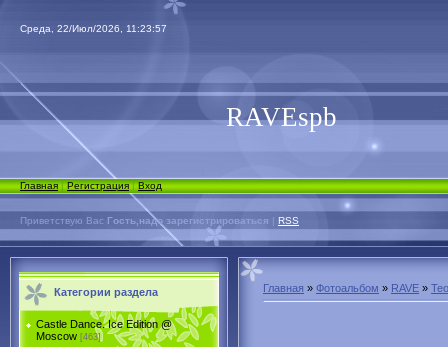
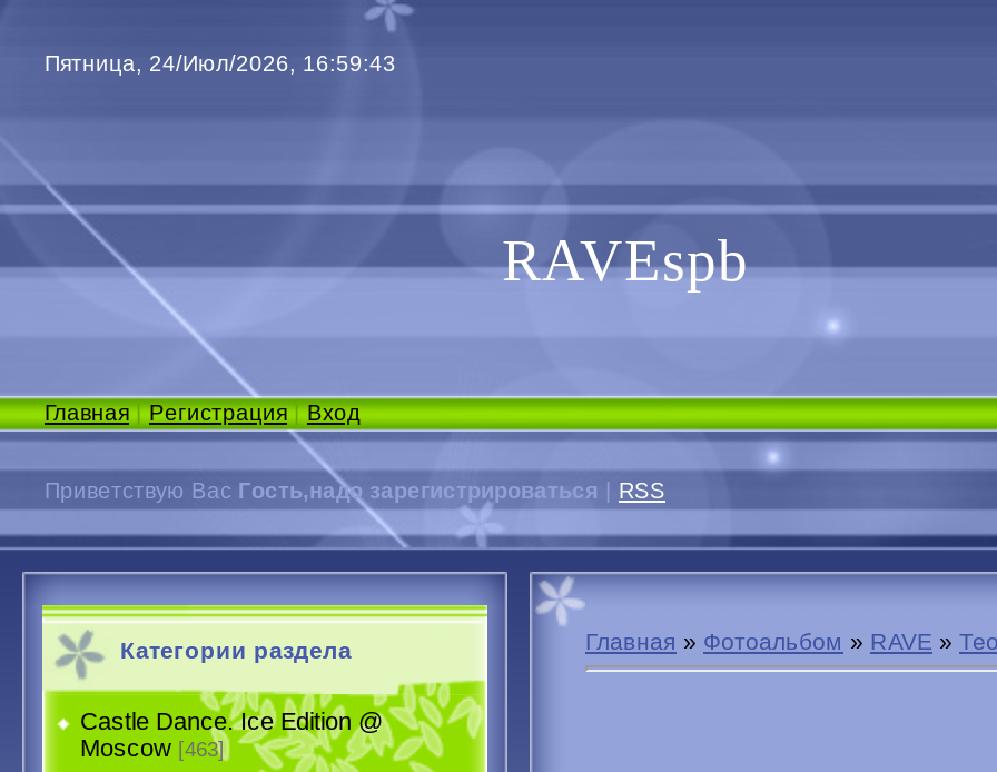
[20,23,167,34] Среда, 22/Июл/2026, 11:23:57 -> [45,51,396,76] Пятница, 24/Июл/2026, 16:59:43

